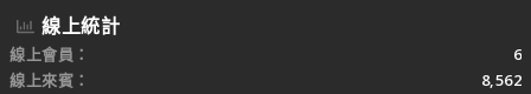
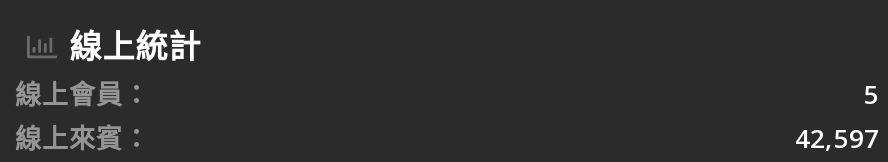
[513,44,522,65] 6 -> [864,77,879,113] 5
[481,70,522,91] 8,562 -> [795,121,879,157] 42,597

